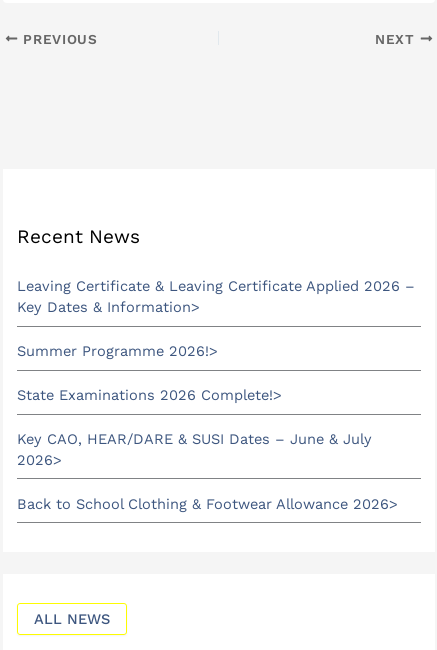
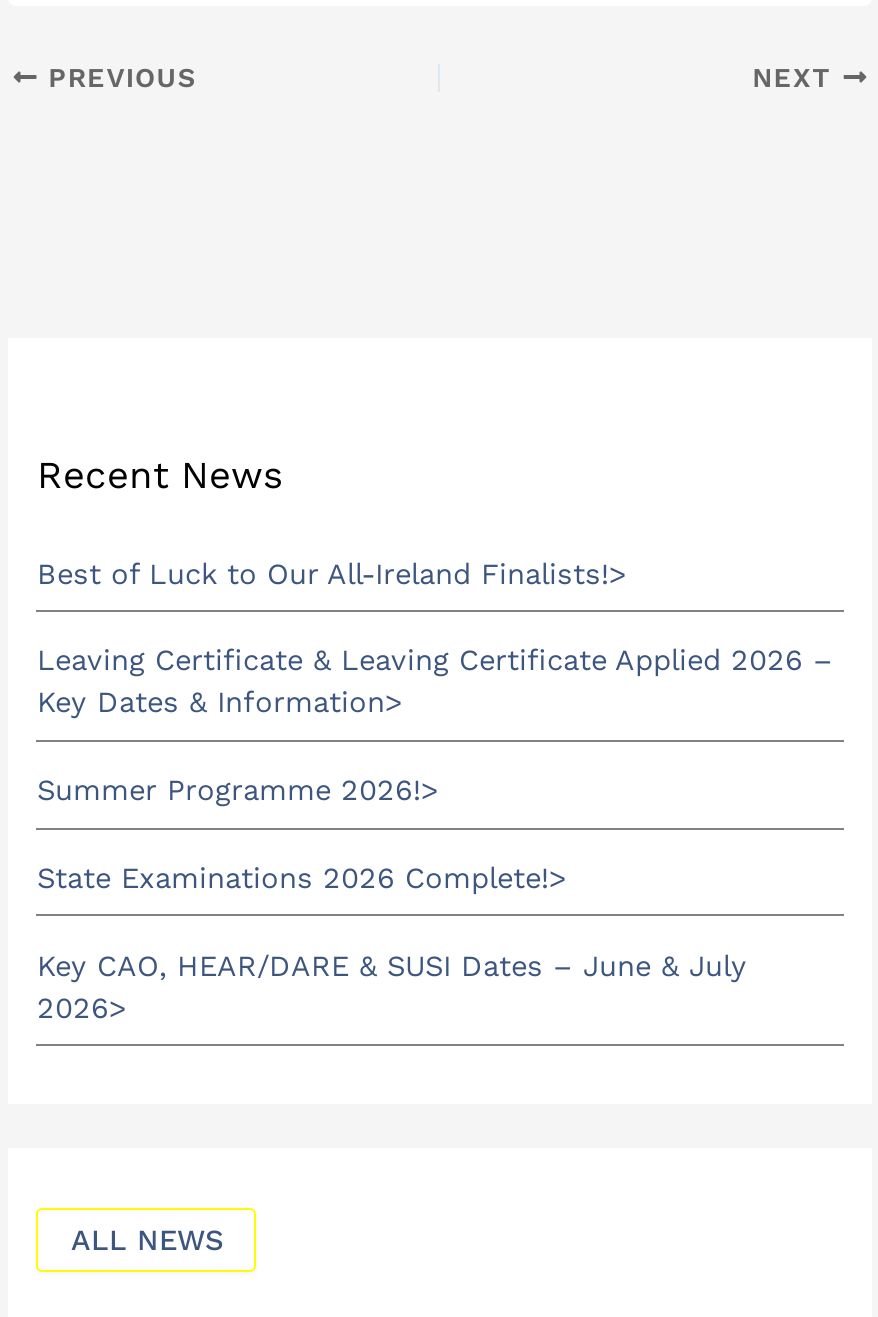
none -> [37,555,609,591] Best of Luck to Our All-Ireland Finalists!
moved [17,277,415,469] -> [37,642,833,1026]: Leaving Certificate & Leaving Certificate Applied 2026 – | Key Dates & Information | Summer Programme 2026! | State Examinations 2026 Complete! | Key CAO, HEAR/DARE & SUSI Dates – June & July | 2026
[17,495,389,513] Back to School Clothing & Footwear Allowance 2026 -> none

